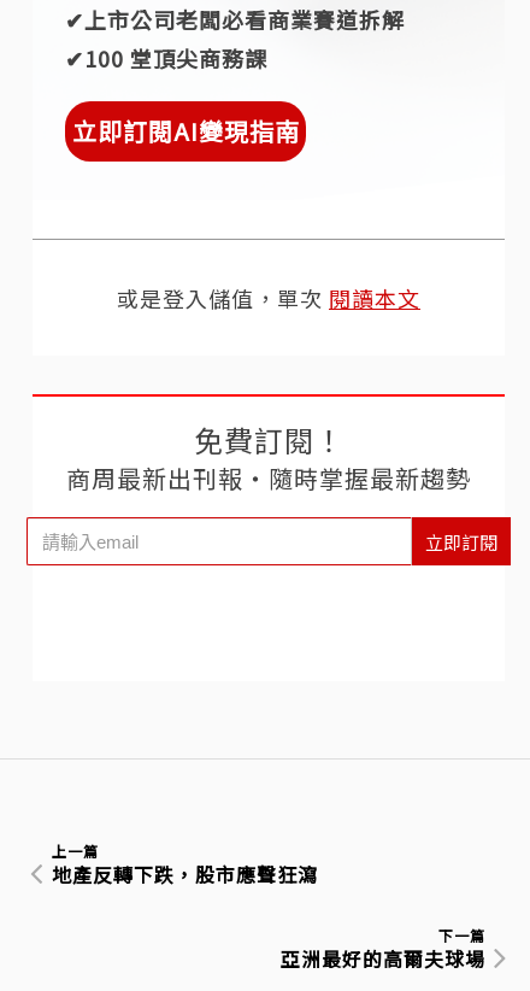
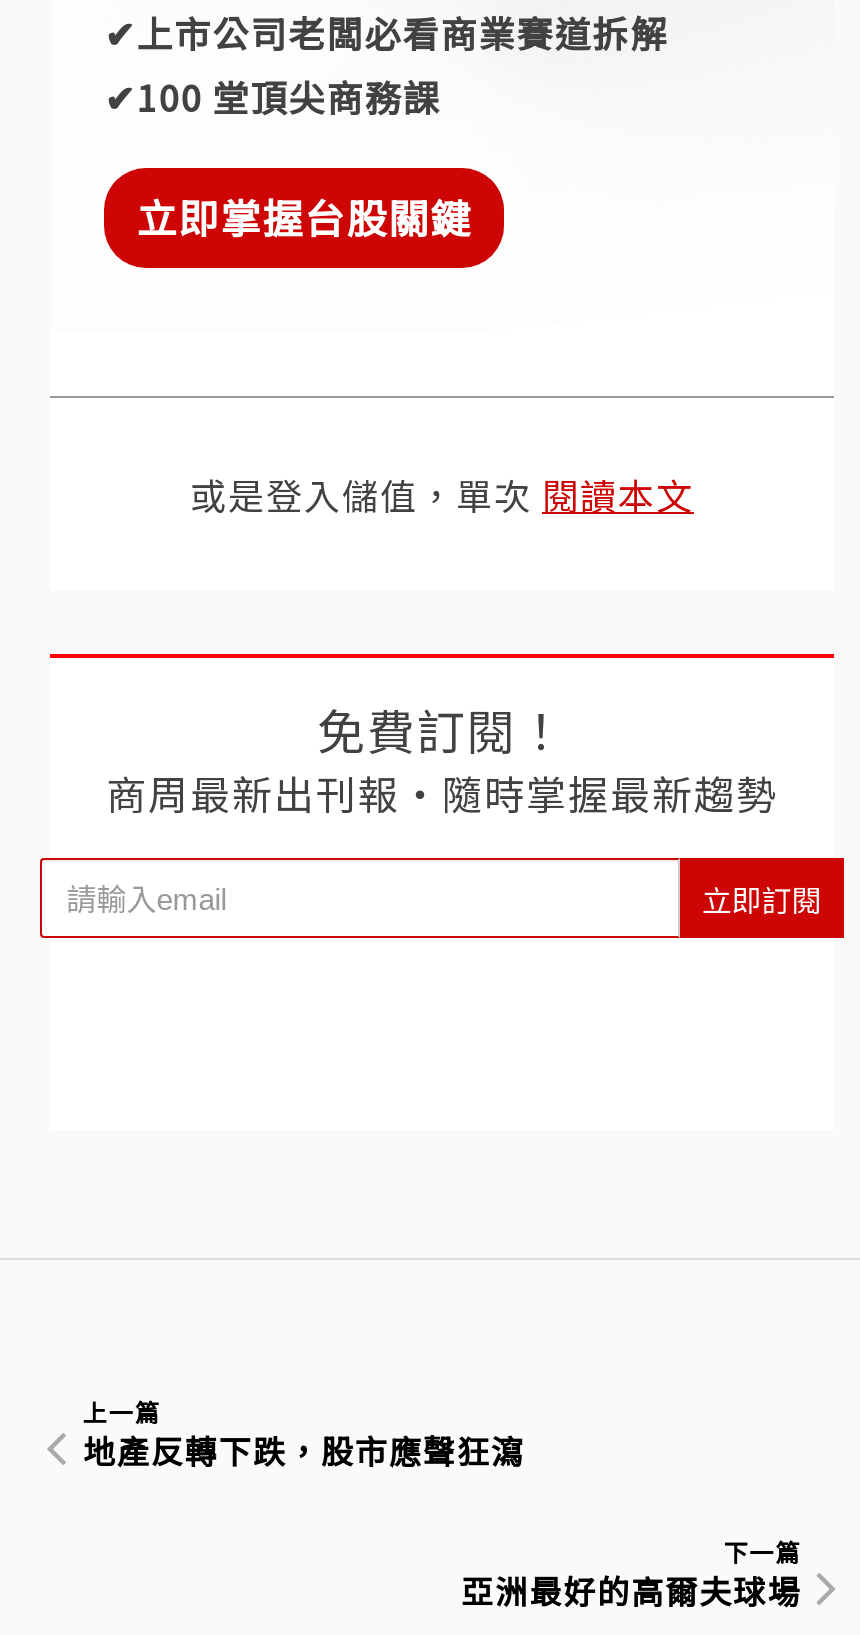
[72,113,300,148] 立即訂閱AI變現指南 -> [136,188,472,246] 立即掌握台股關鍵

